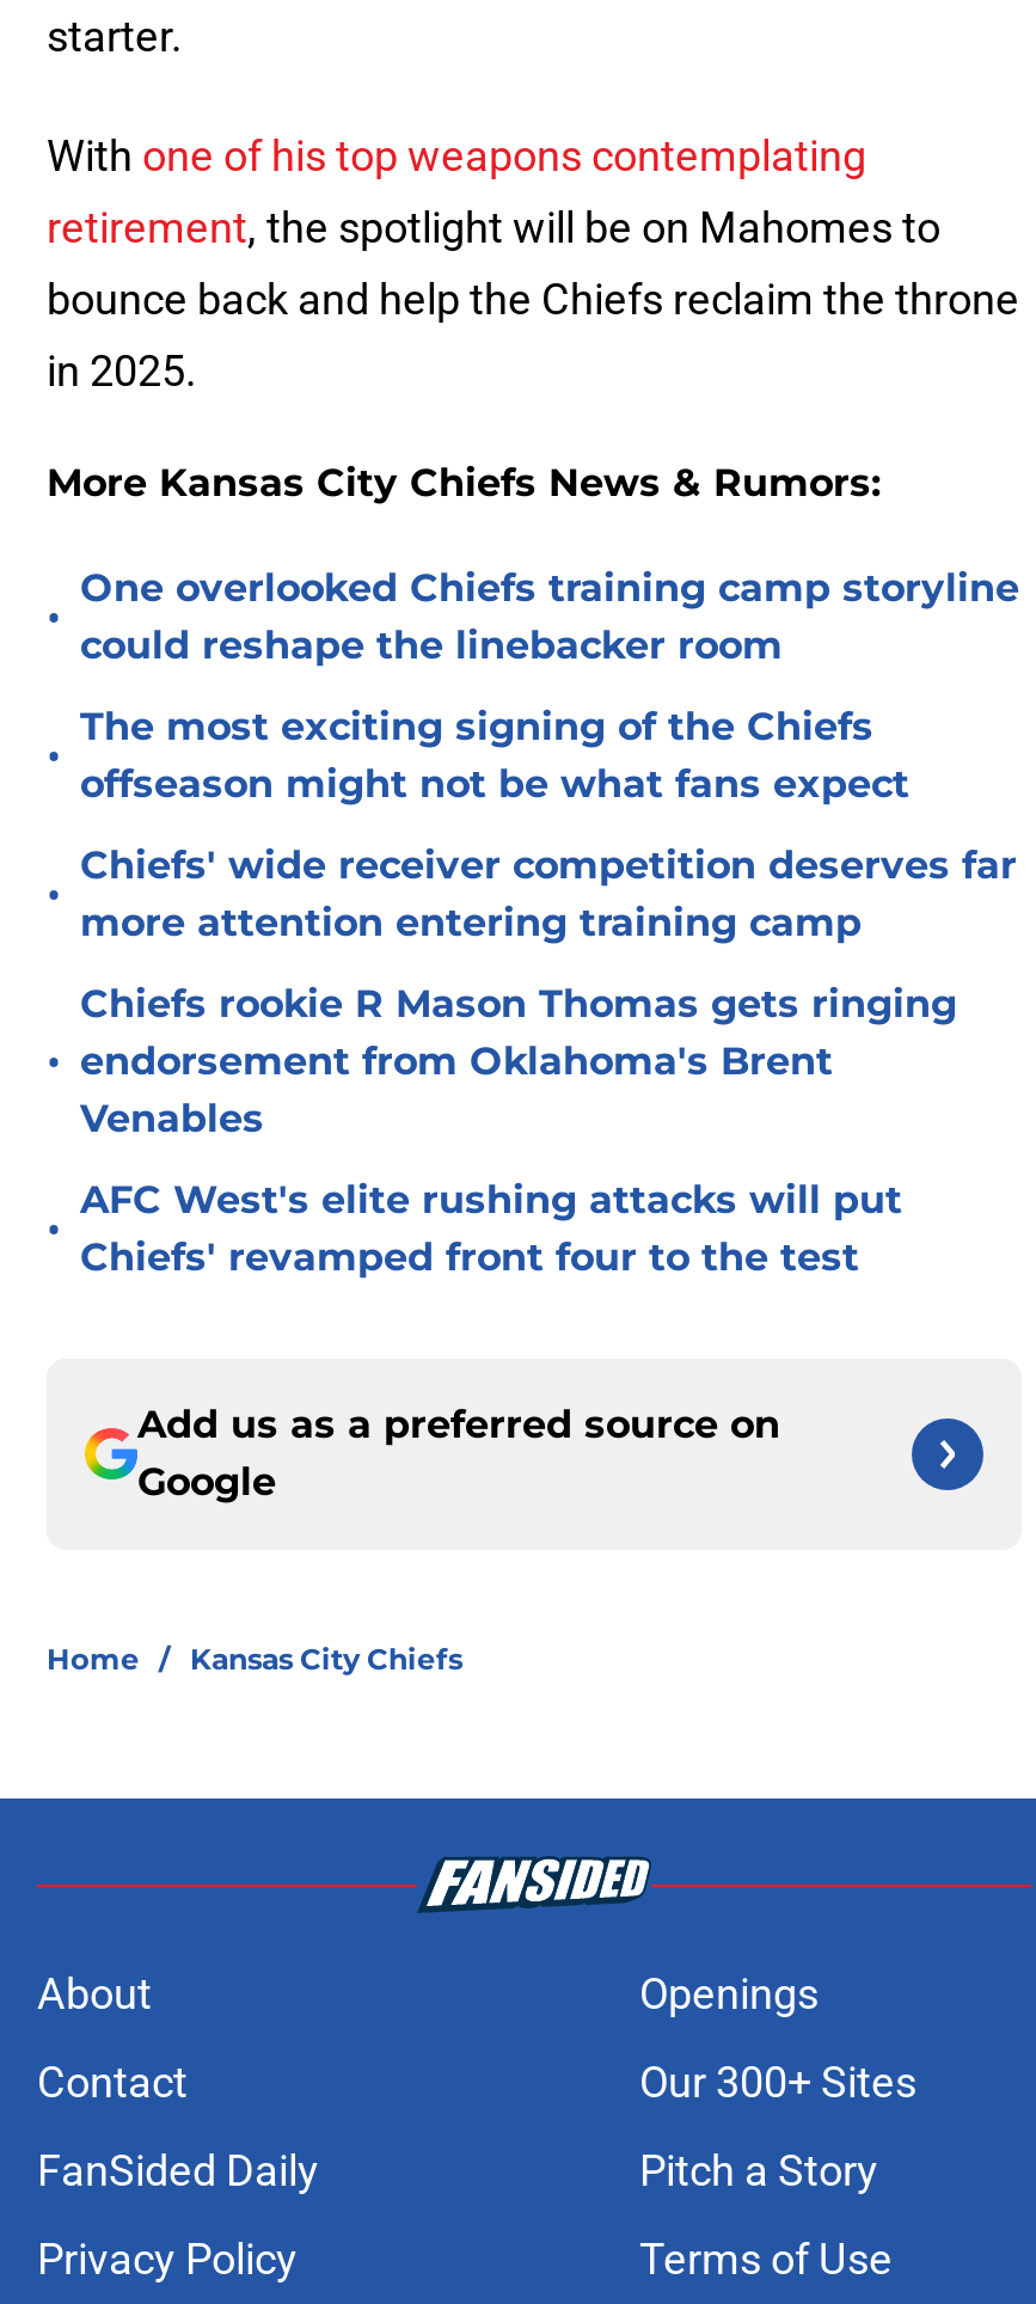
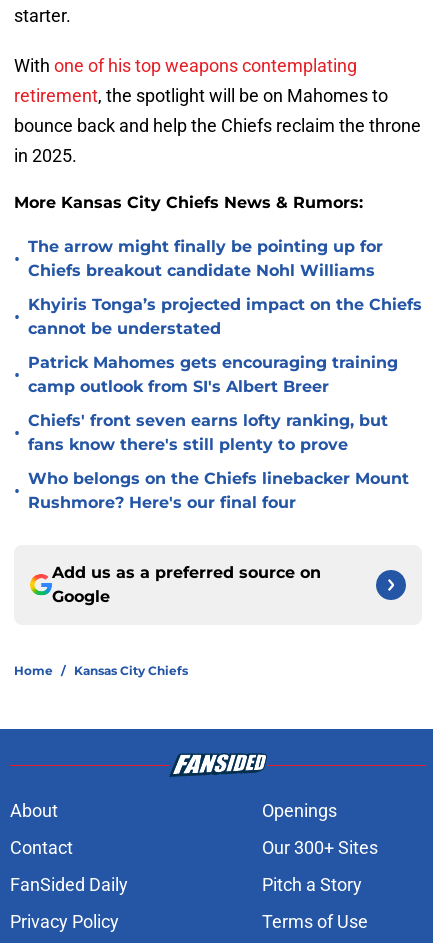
[80,565,1019,668] One overlooked Chiefs training camp storyline | could reshape the linebacker room -> [28,237,383,280] The arrow might finally be pointing up for | Chiefs breakout candidate Nohl Williams
[80,704,909,807] The most exciting signing of the Chiefs | offseason might not be what fans expect -> [28,295,422,338] Khyiris Tonga’s projected impact on the Chiefs | cannot be understated
[80,842,1017,945] Chiefs' wide receiver competition deserves far | more attention entering training camp -> [28,353,398,396] Patrick Mahomes gets encouraging training | camp outlook from SI's Albert Breer
[80,981,957,1141] Chiefs rookie R Mason Thomas gets ringing | endorsement from Oklahoma's Brent | Venables -> [28,411,388,454] Chiefs' front seven earns lofty ranking, but | fans know there's still plenty to prove
[80,1177,902,1280] AFC West's elite rushing attacks will put | Chiefs' revamped front four to the test -> [28,469,409,512] Who belongs on the Chiefs linebacker Mount | Rushmore? Here's our final four

